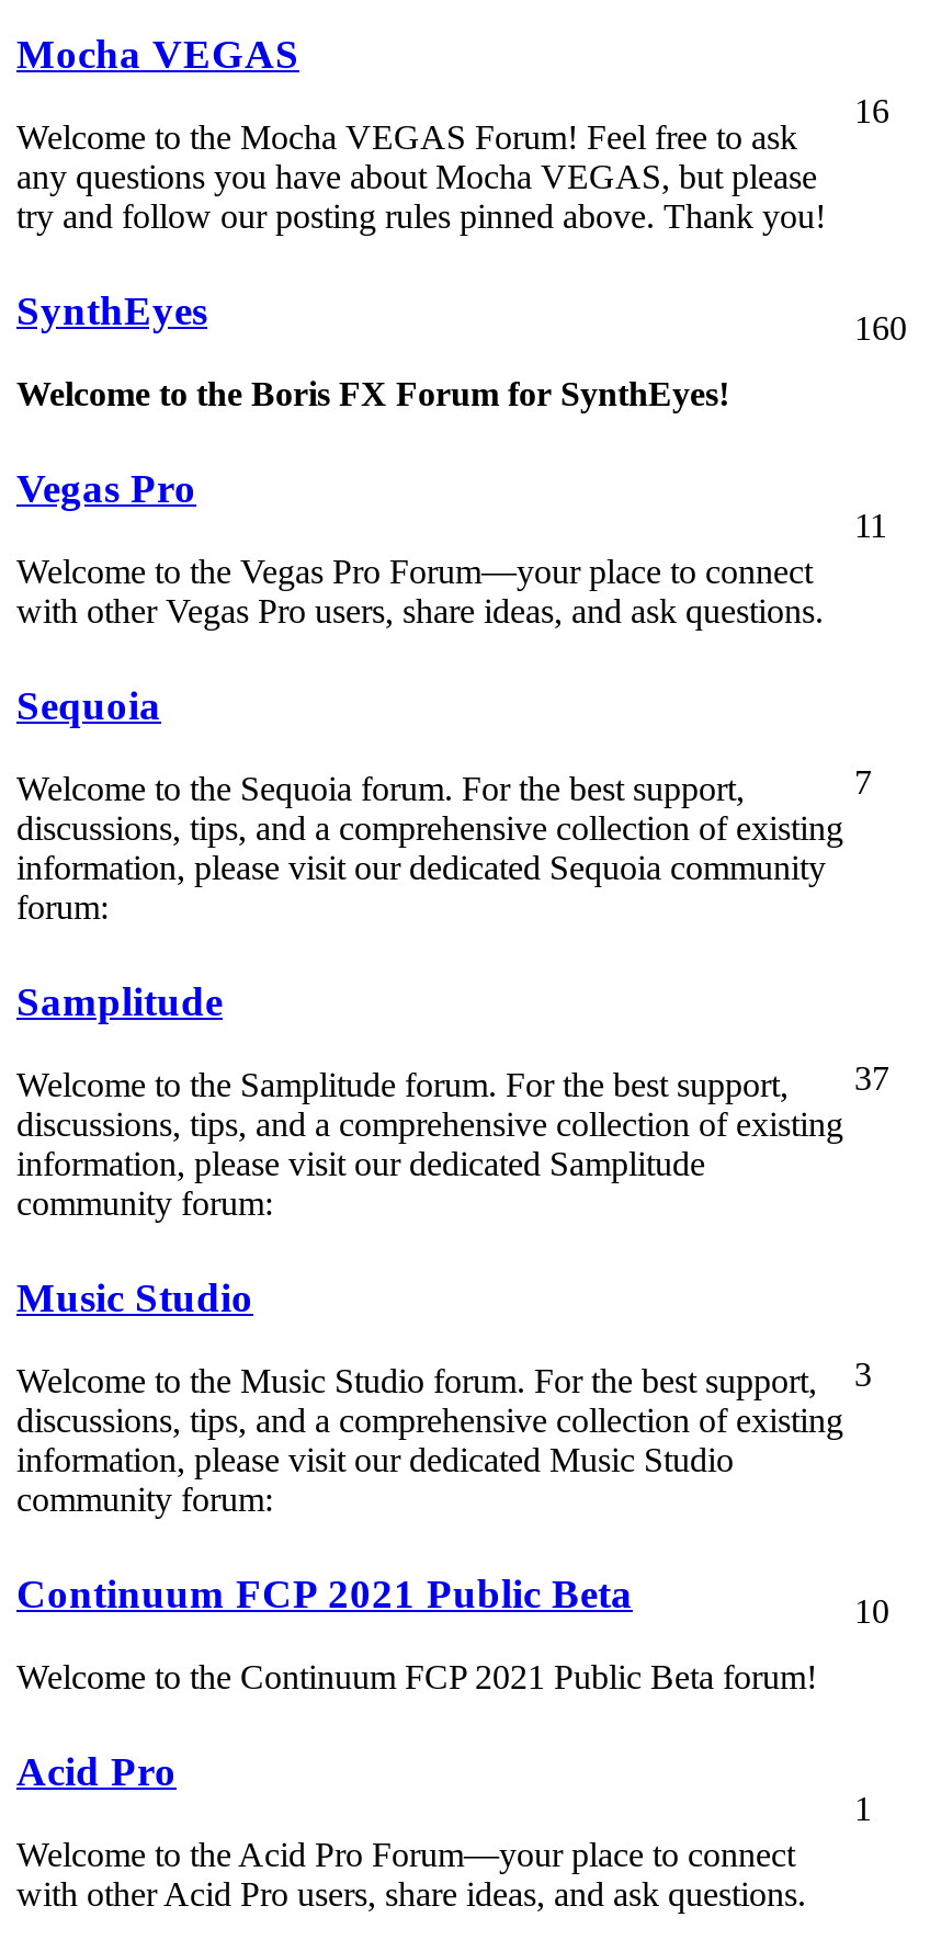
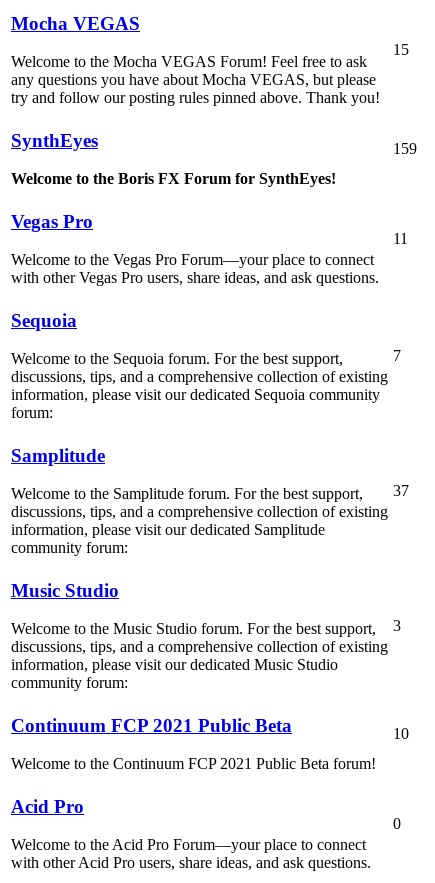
[854,92,889,129] 16 -> [393,41,409,58] 15
[854,309,907,347] 160 -> [393,140,417,157] 159
[854,1790,872,1827] 1 -> [393,815,401,832] 0

